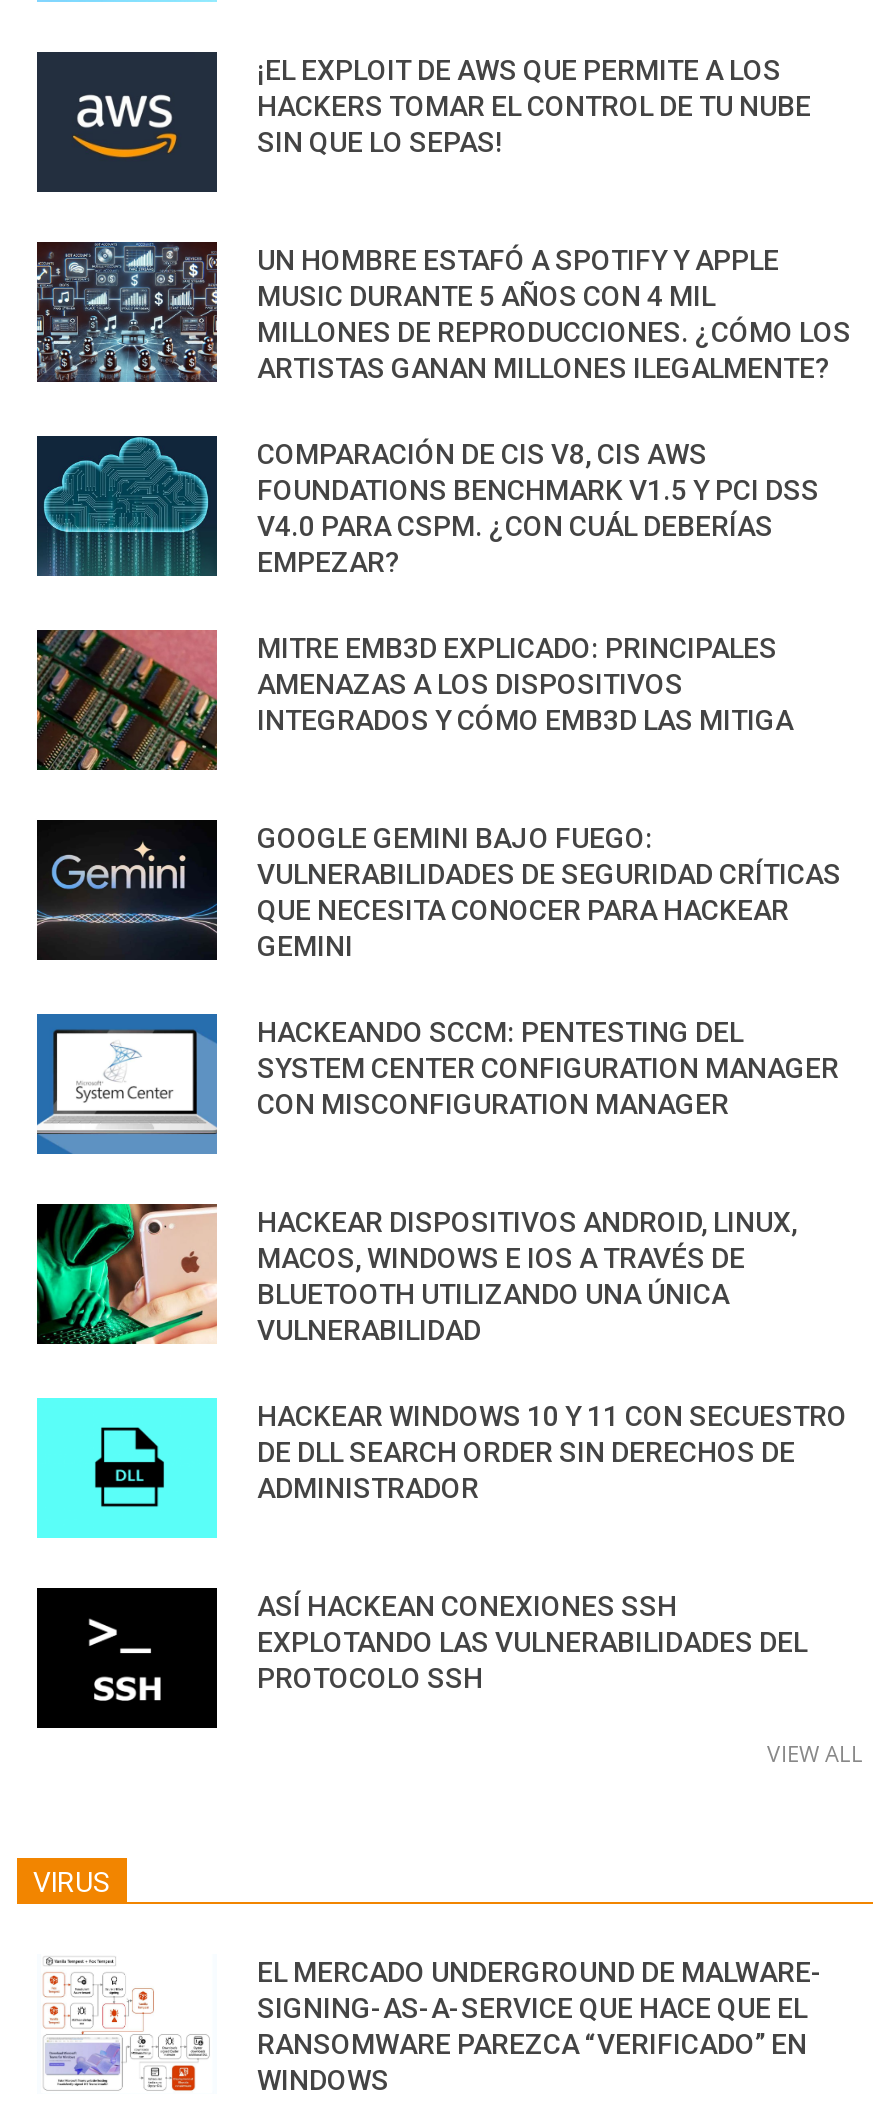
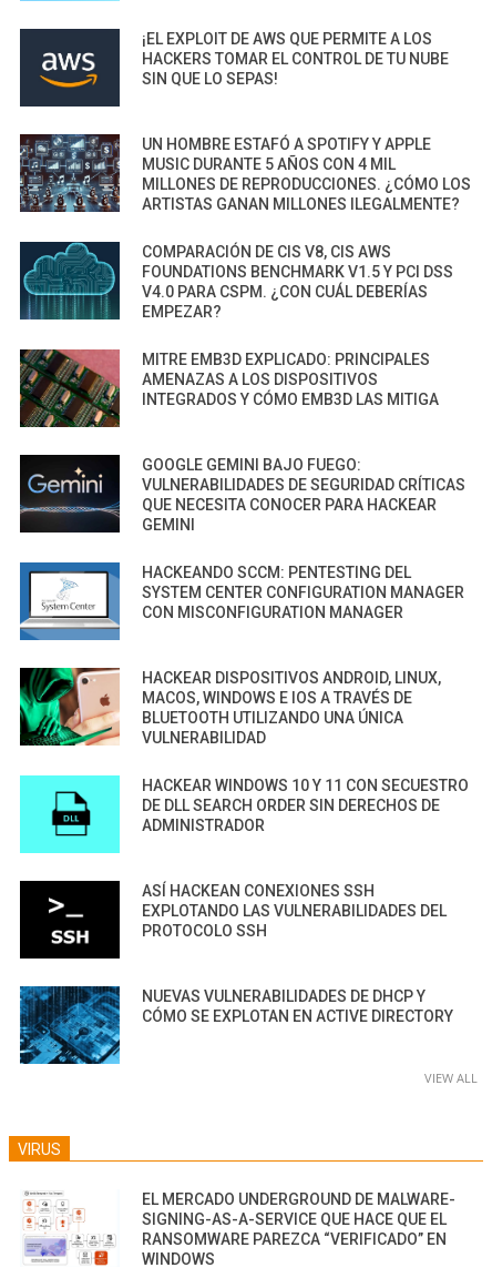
none -> [19,985,453,1065] [image] | NUEVAS VULNERABILIDADES DE DHCP Y | CÓMO SE EXPLOTAN EN ACTIVE DIRECTORY

